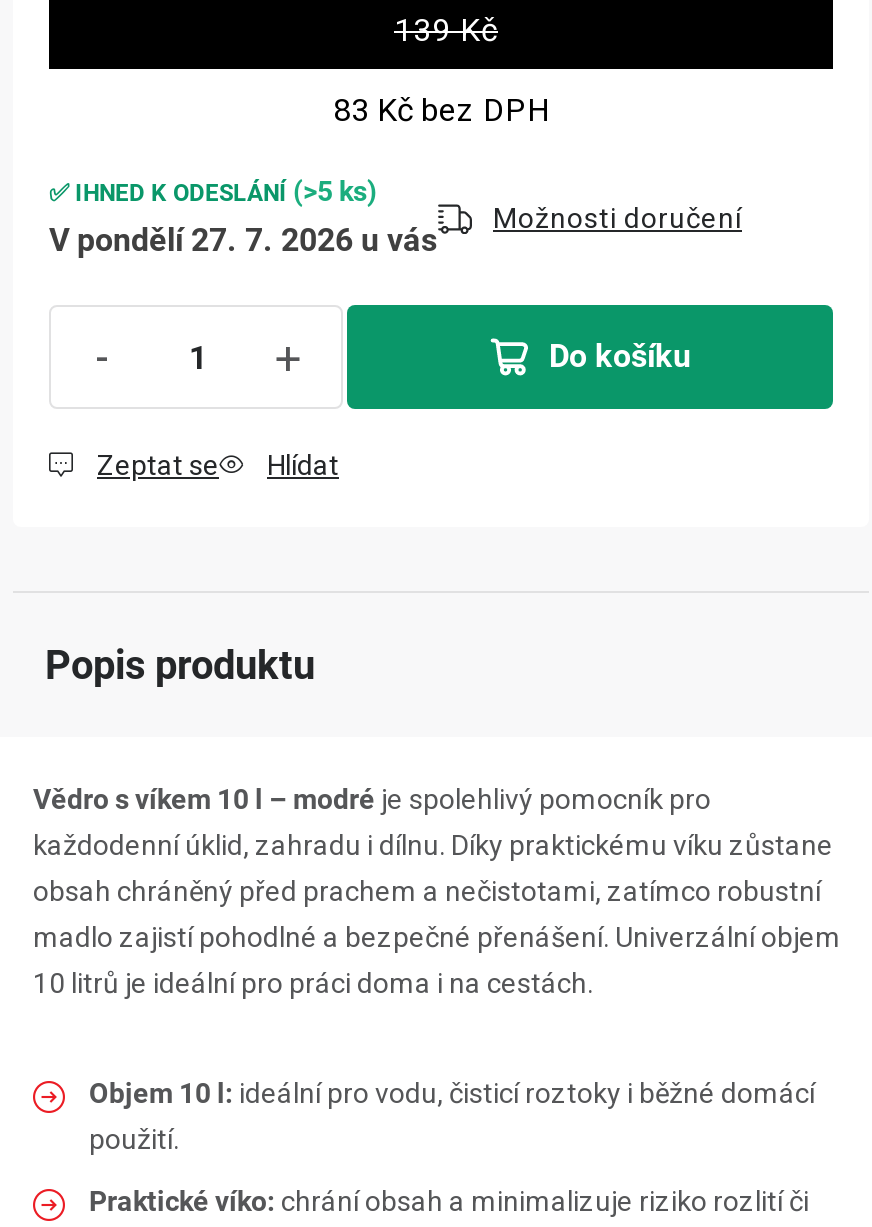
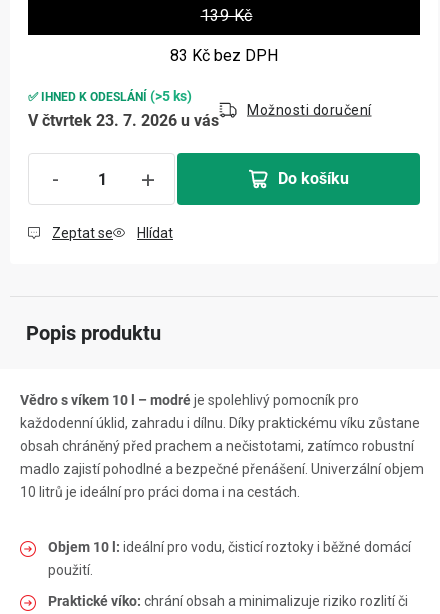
[49,221,437,259] V pondělí 27. 7. 2026 u vás -> [28,111,219,130] V čtvrtek 23. 7. 2026 u vás

